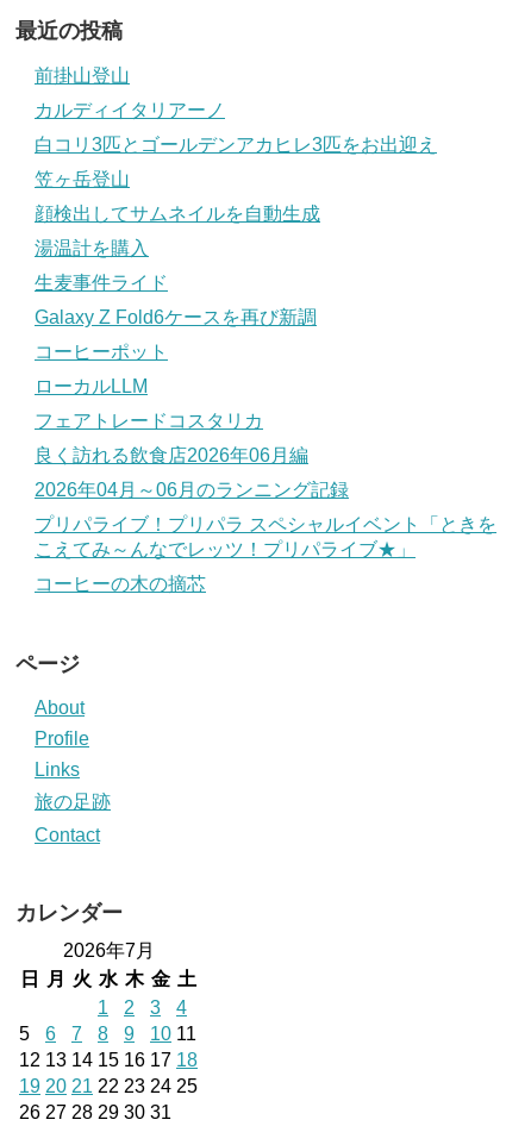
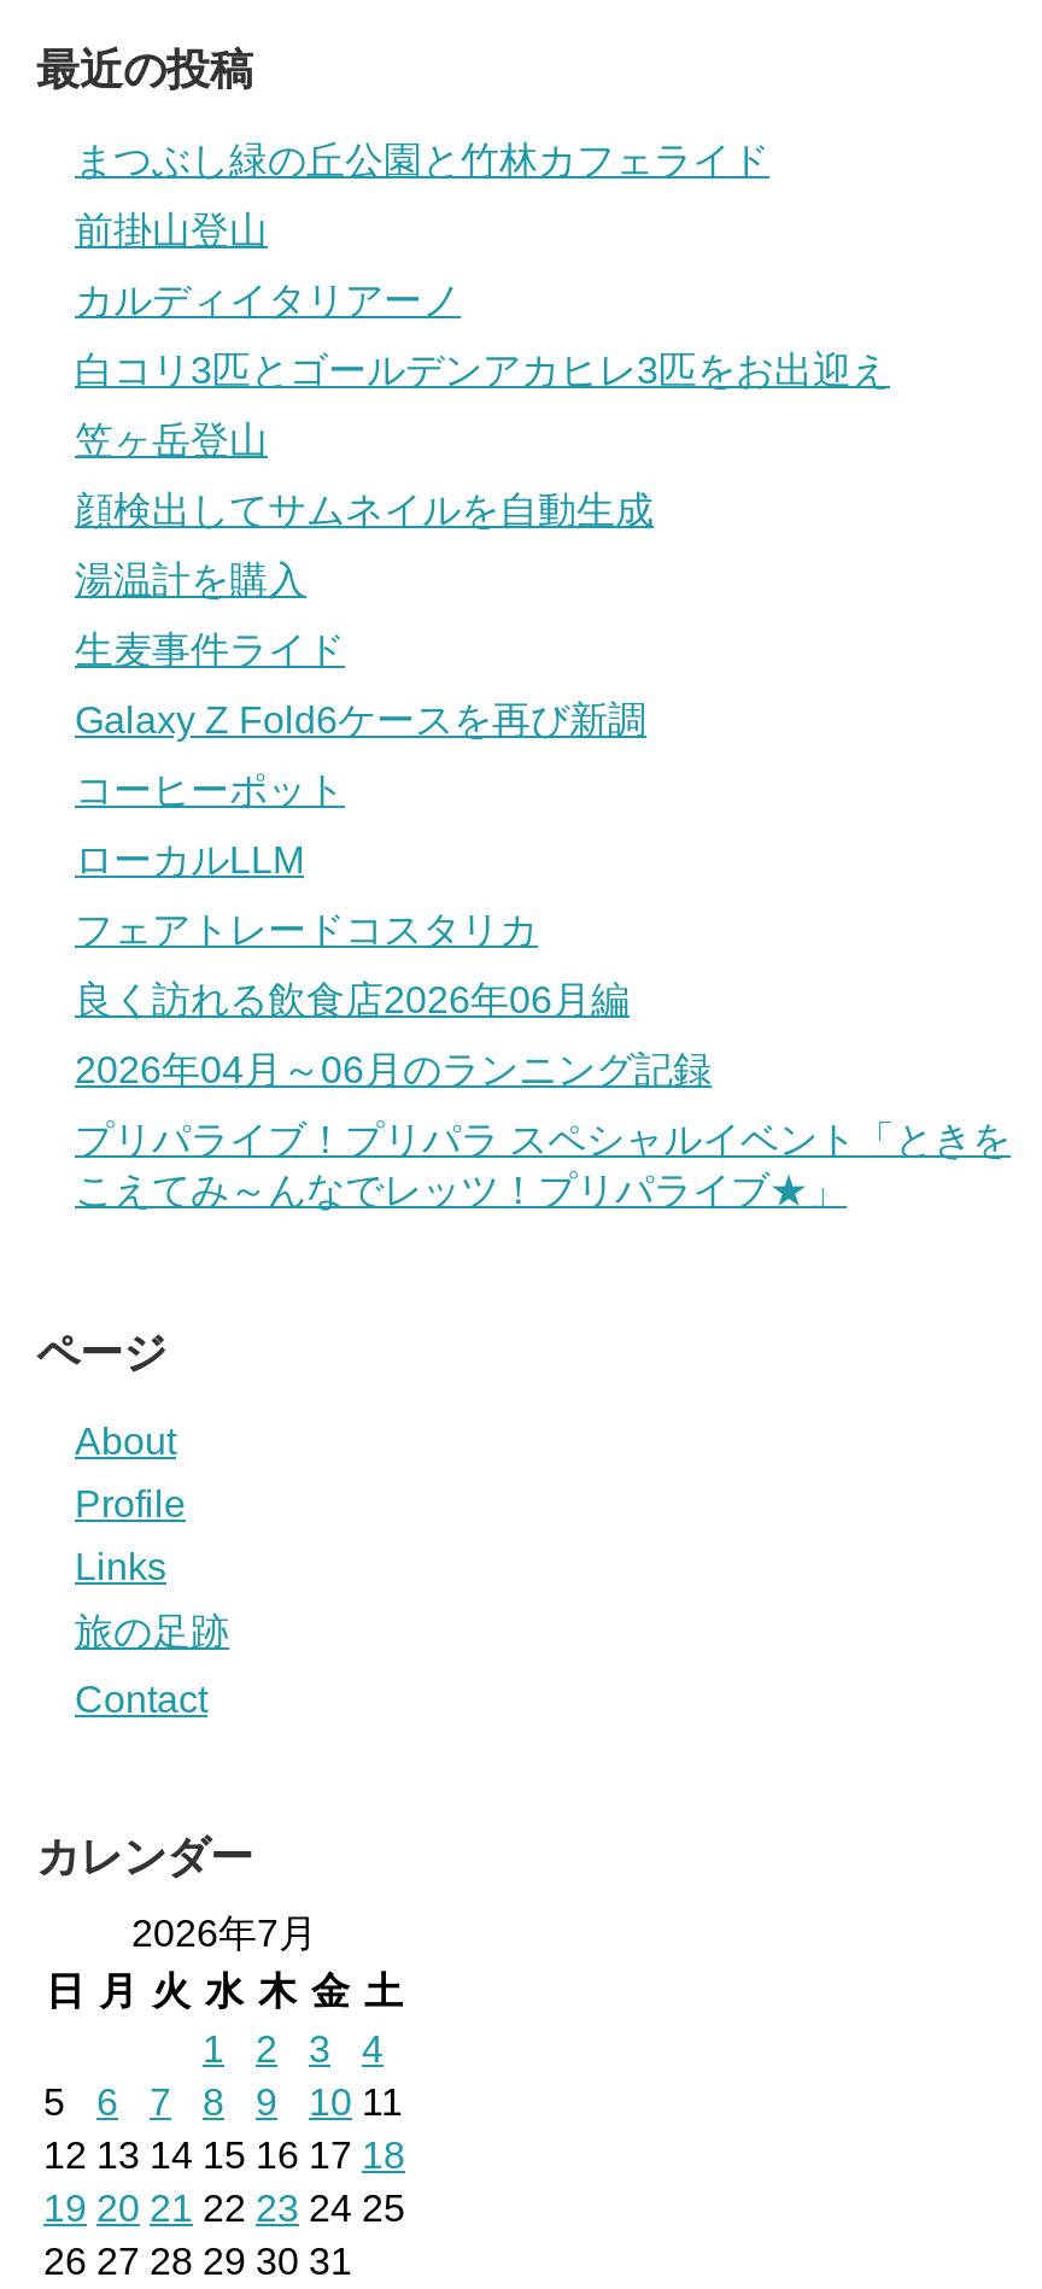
none -> [75,140,769,181] まつぶし緑の丘公園と竹林カフェライド
moved [35,65,496,534] -> [75,210,1011,1160]: 前掛山登山 | カルディイタリアーノ | 白コリ3匹とゴールデンアカヒレ3匹をお出迎え | ... | 2026年04月～06月のランニング記録 | プリパライブ！プリパラ スペシャルイベント「ときを
[35,574,206,594] コーヒーの木の摘芯 -> none

